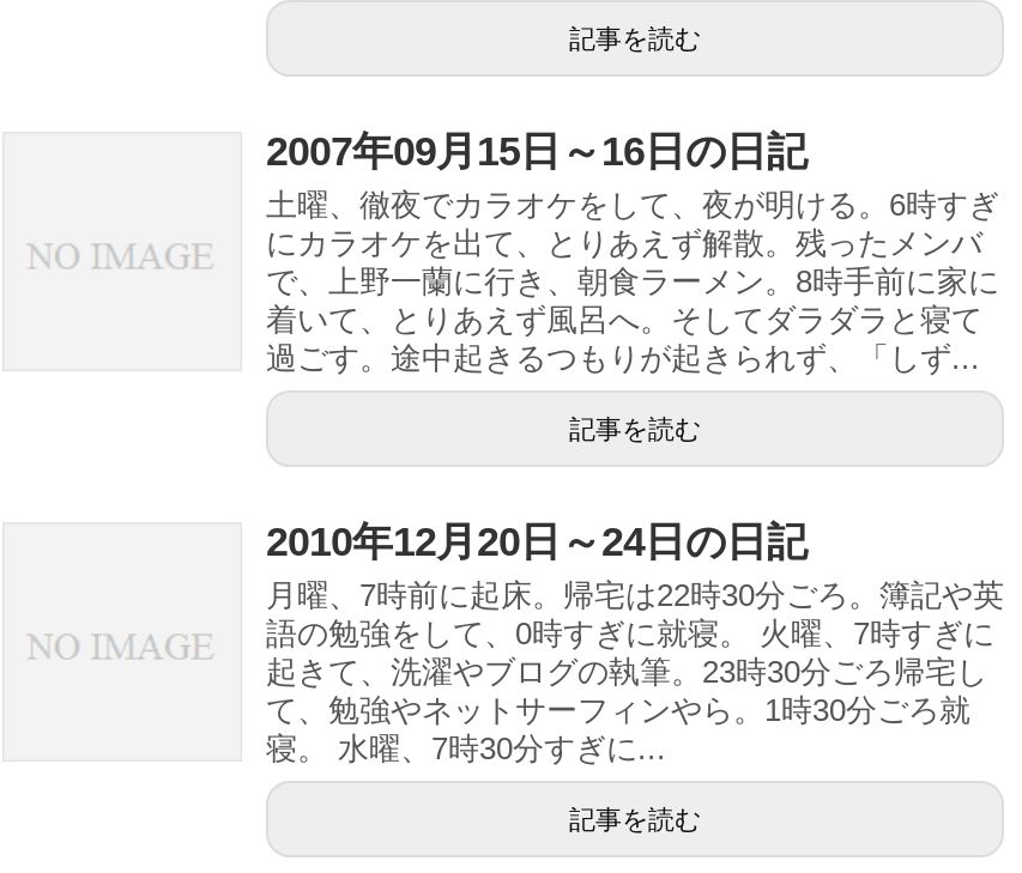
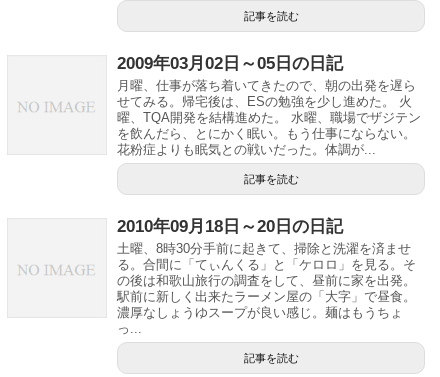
[266,129,999,376] 2007年09月15日～16日の日記 | 土曜、徹夜でカラオケをして、夜が明ける。6時すぎ | にカラオケを出て、とりあえず解散。残ったメンバ | で、上野一蘭に行き、朝食ラーメン。8時手前に家に | 着いて、とりあえず風呂へ。そしてダラダラと寝て | 過ごす。途中起きるつもりが起きられず、「しず... -> [117,54,421,157] 2009年03月02日～05日の日記 | 月曜、仕事が落ち着いてきたので、朝の出発を遅ら | せてみる。帰宅後は、ESの勉強を少し進めた。 火 | 曜、TQA開発を結構進めた。 水曜、職場でザジテン | を飲んだら、とにかく眠い。もう仕事にならない。 | 花粉症よりも眠気との戦いだった。体調が...
[266,520,1004,766] 2010年12月20日～24日の日記 | 月曜、7時前に起床。帰宅は22時30分ごろ。簿記や英 | 語の勉強をして、0時すぎに就寝。 火曜、7時すぎに | 起きて、洗濯やブログの執筆。23時30分ごろ帰宅し | て、勉強やネットサーフィンやら。1時30分ごろ就 | 寝。 水曜、7時30分すぎに... -> [117,217,416,336] 2010年09月18日～20日の日記 | 土曜、8時30分手前に起きて、掃除と洗濯を済ませ | る。合間に「てぃんくる」と「ケロロ」を見る。そ | の後は和歌山旅行の調査をして、昼前に家を出発。 | 駅前に新しく出来たラーメン屋の「大字」で昼食。 | 濃厚なしょうゆスープが良い感じ。麺はもうちょ | っ...

